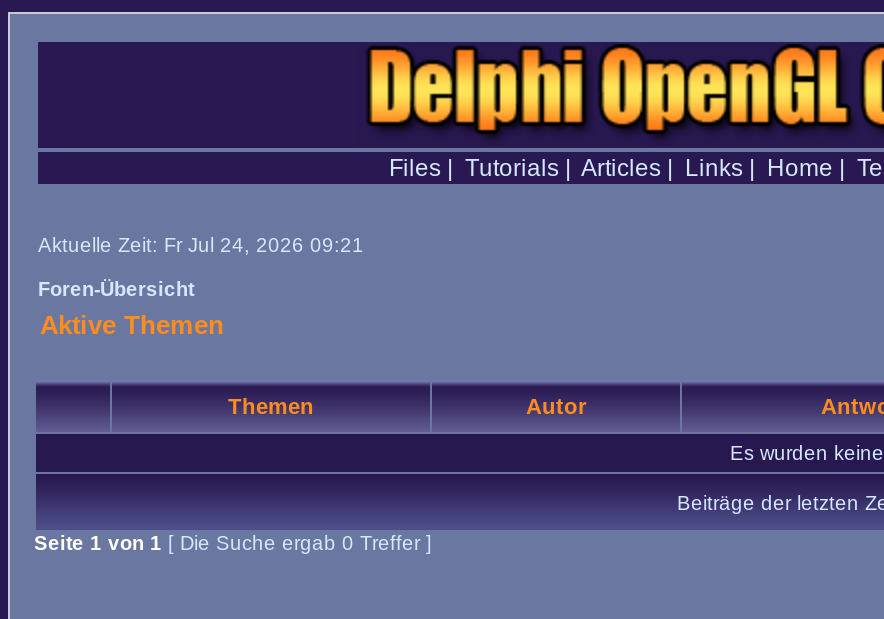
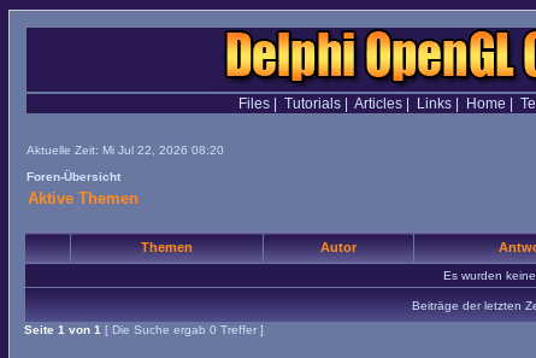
[38,234,364,256] Aktuelle Zeit: Fr Jul 24, 2026 09:21 -> [26,143,224,157] Aktuelle Zeit: Mi Jul 22, 2026 08:20

